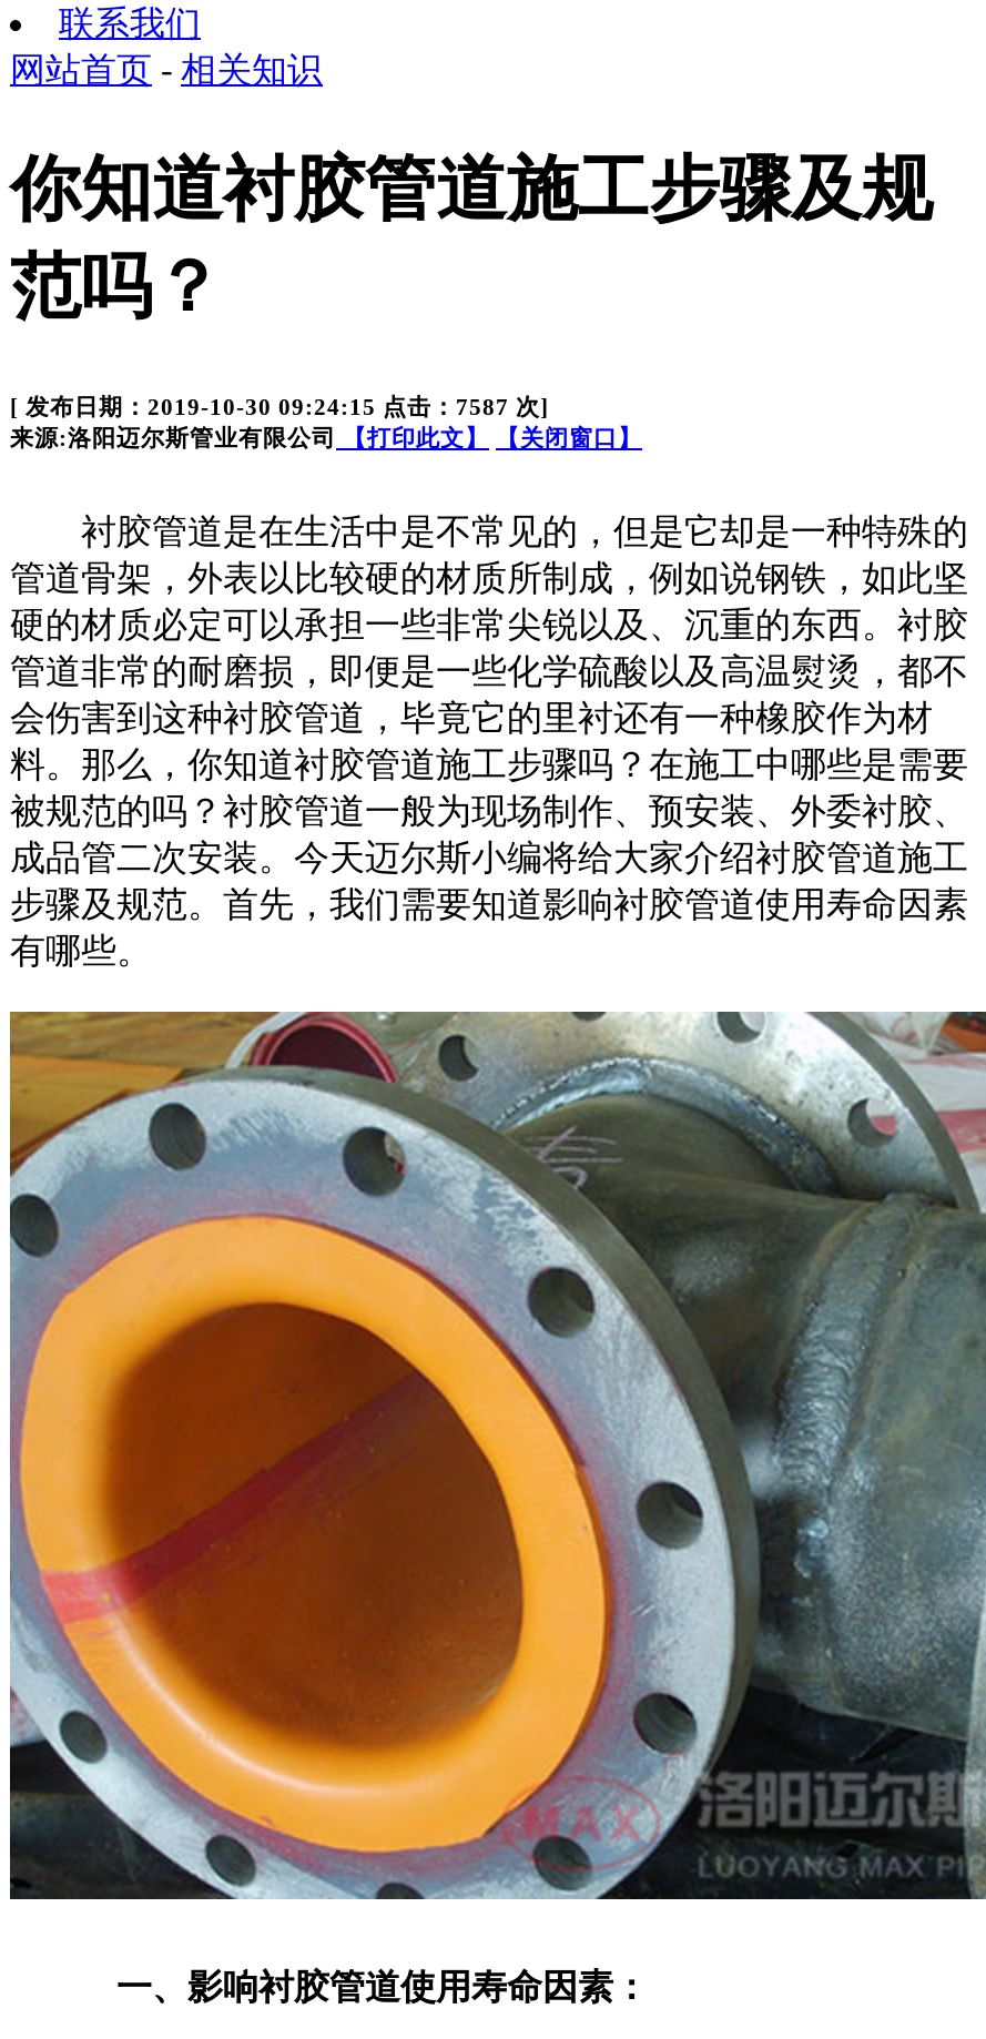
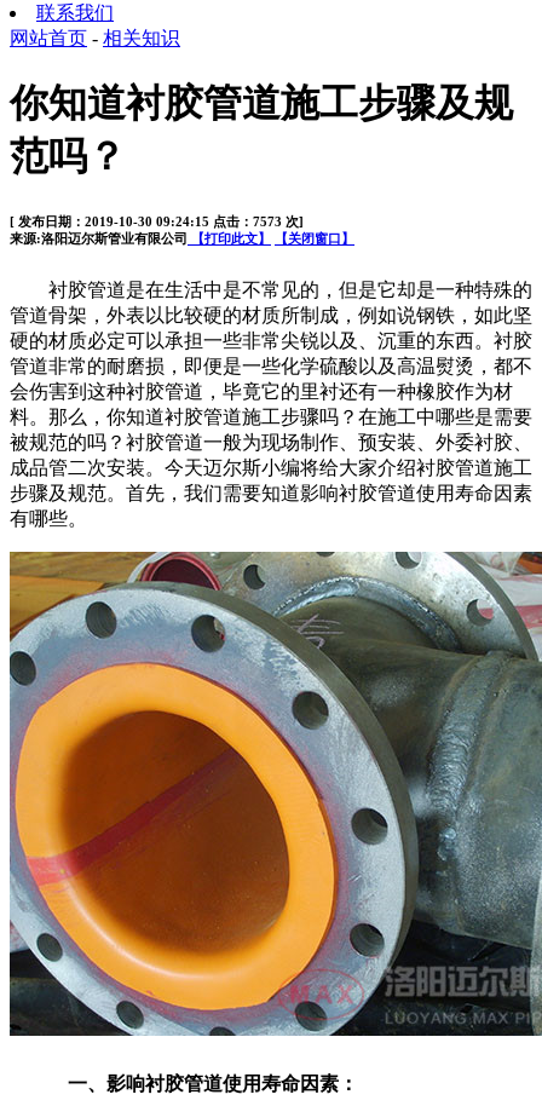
[10,394,549,420] [ 发布日期：2019-10-30 09:24:15 点击：7587 次] -> [10,215,304,229] [ 发布日期：2019-10-30 09:24:15 点击：7573 次]

